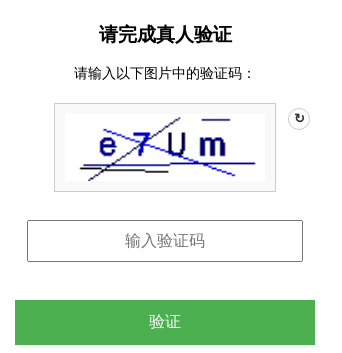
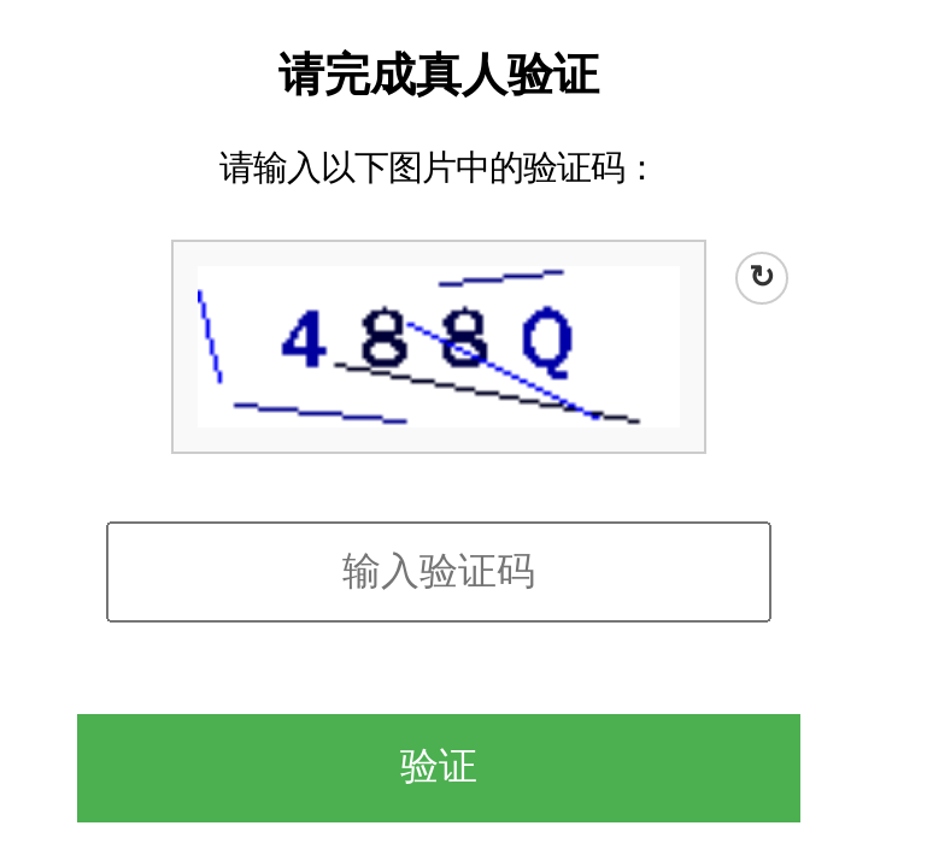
[65,115,256,182] [image] -> [195,266,656,427] [image]

